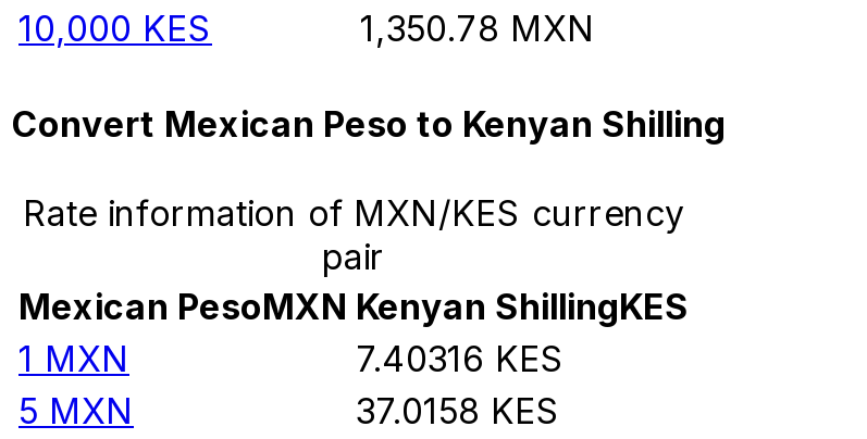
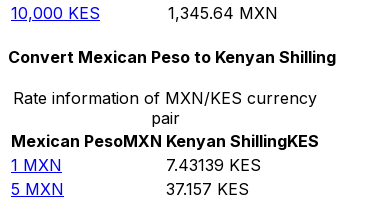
[360,6,595,50] 1,350.78 MXN -> [168,3,278,23] 1,345.64 MXN
[356,338,565,381] 7.40316 KES -> [166,155,261,175] 7.43139 KES
[356,390,560,433] 37.0158 KES -> [166,179,249,199] 37.157 KES

